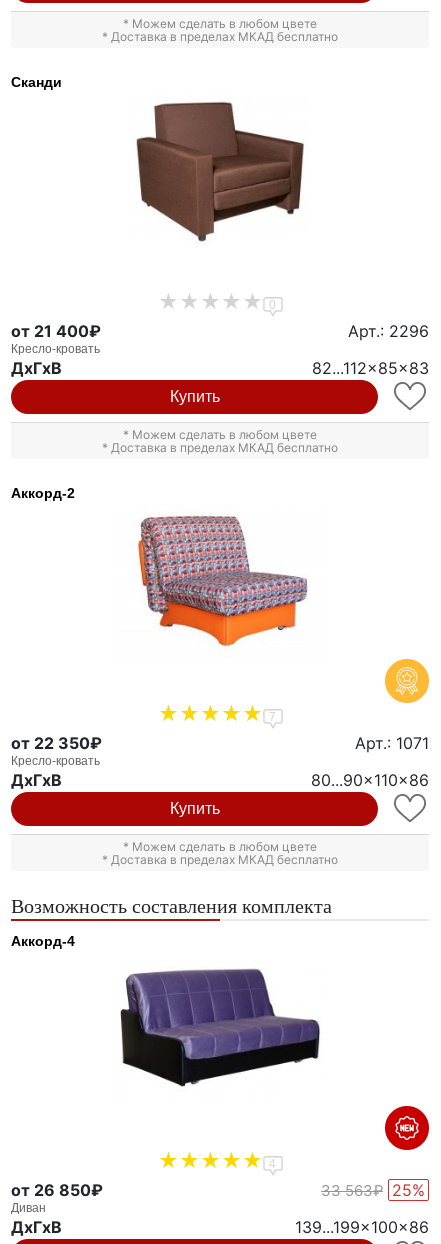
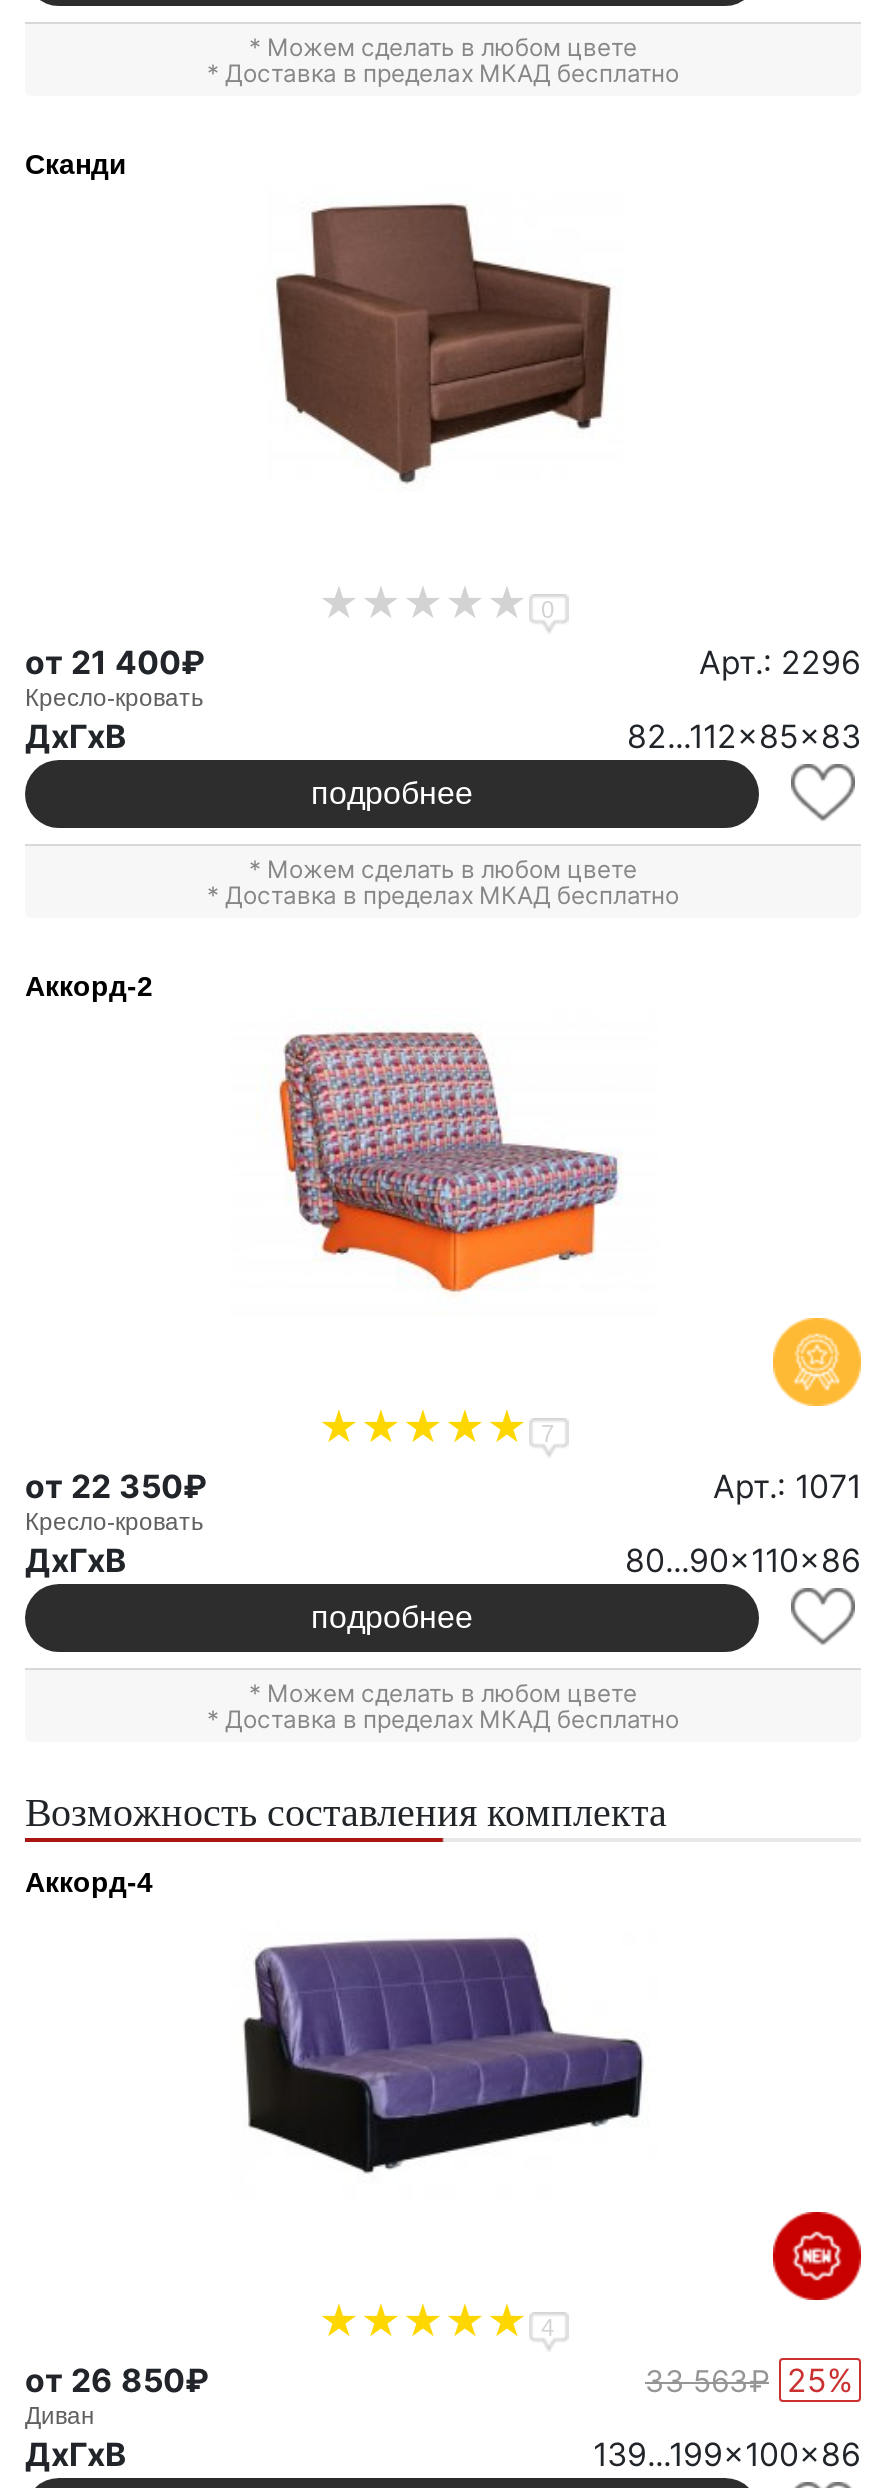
[169,388,219,405] Купить -> [311,777,473,811] подробнее
[169,800,219,817] Купить -> [311,1600,473,1634] подробнее

